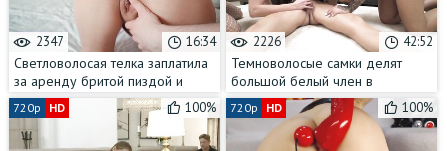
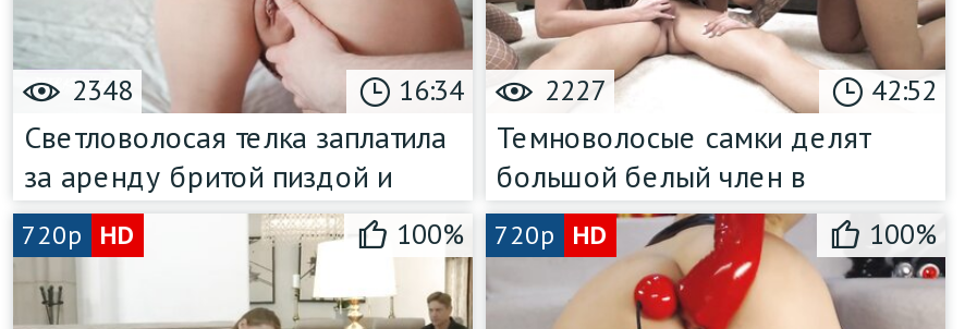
[33,33,64,50] 2347 -> [65,72,133,109] 2348
[186,33,281,50] 16:34 2226 -> [399,72,606,109] 16:34 2227

